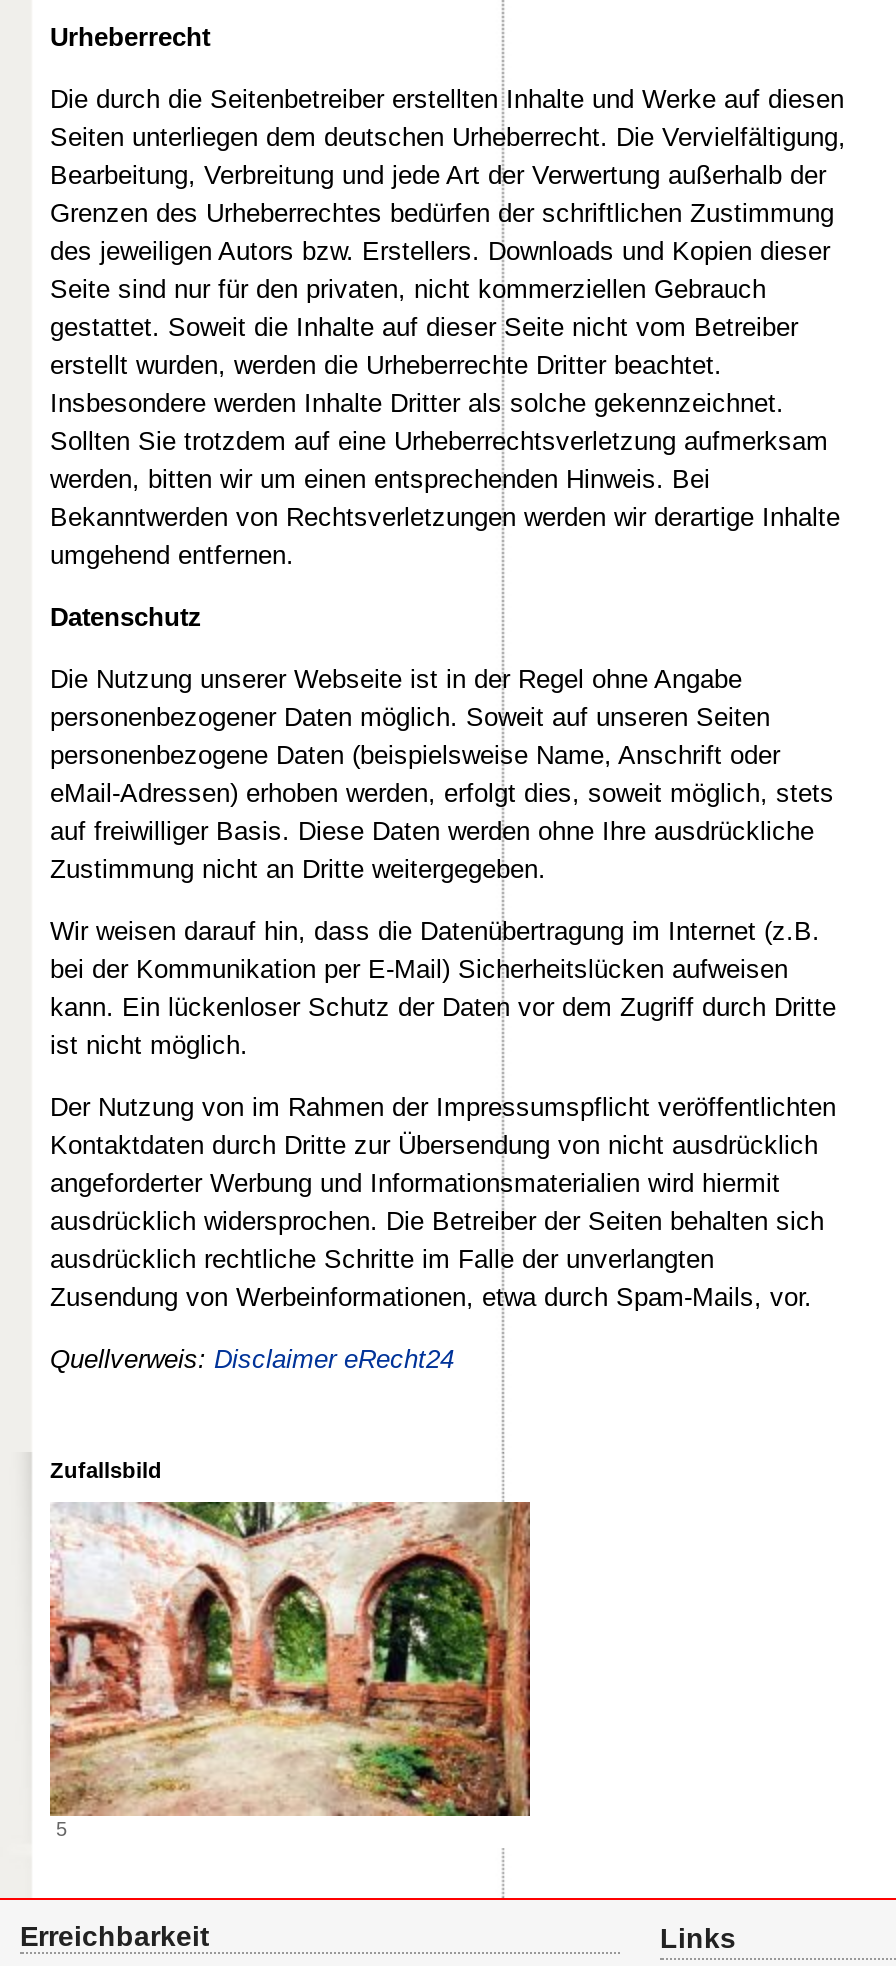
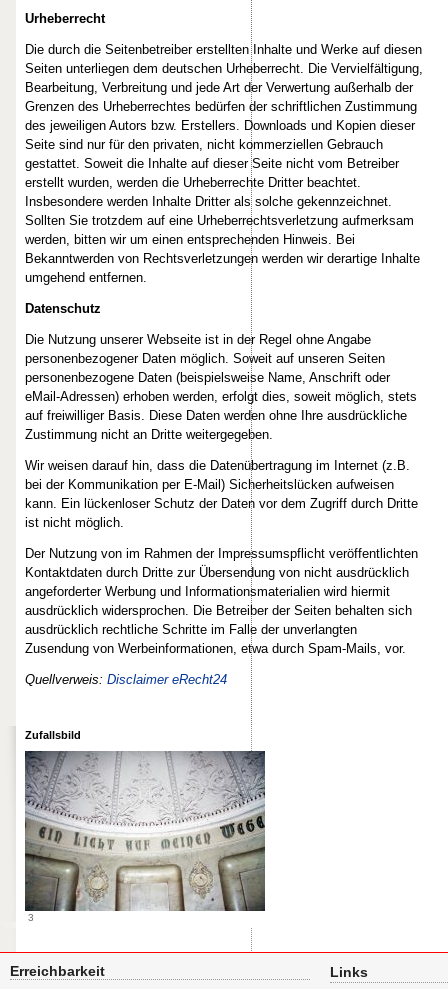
[48,1500,532,1840] [image] | 5 -> [24,750,266,923] [image] | 3

